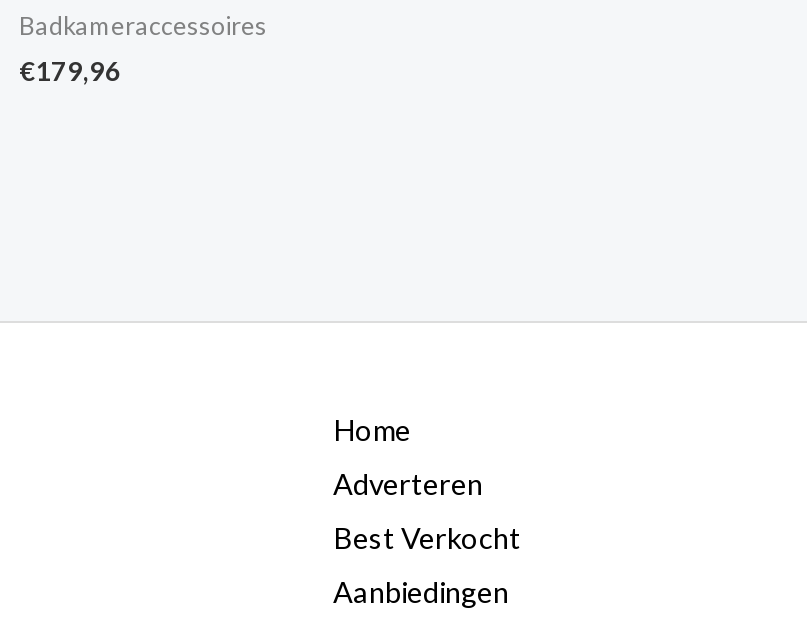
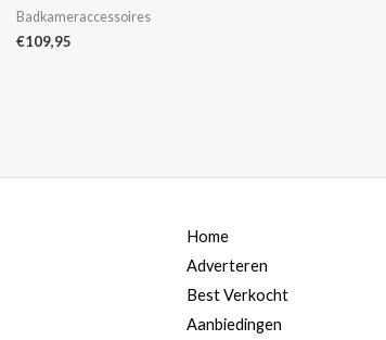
[19,55,121,87] €179,96 -> [16,33,72,50] €109,95

